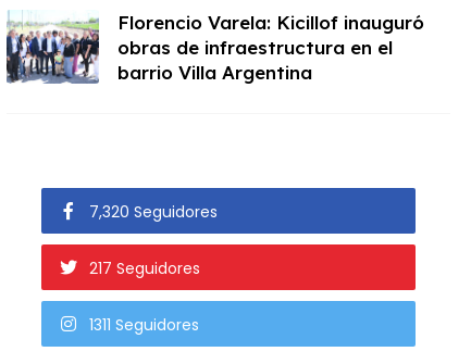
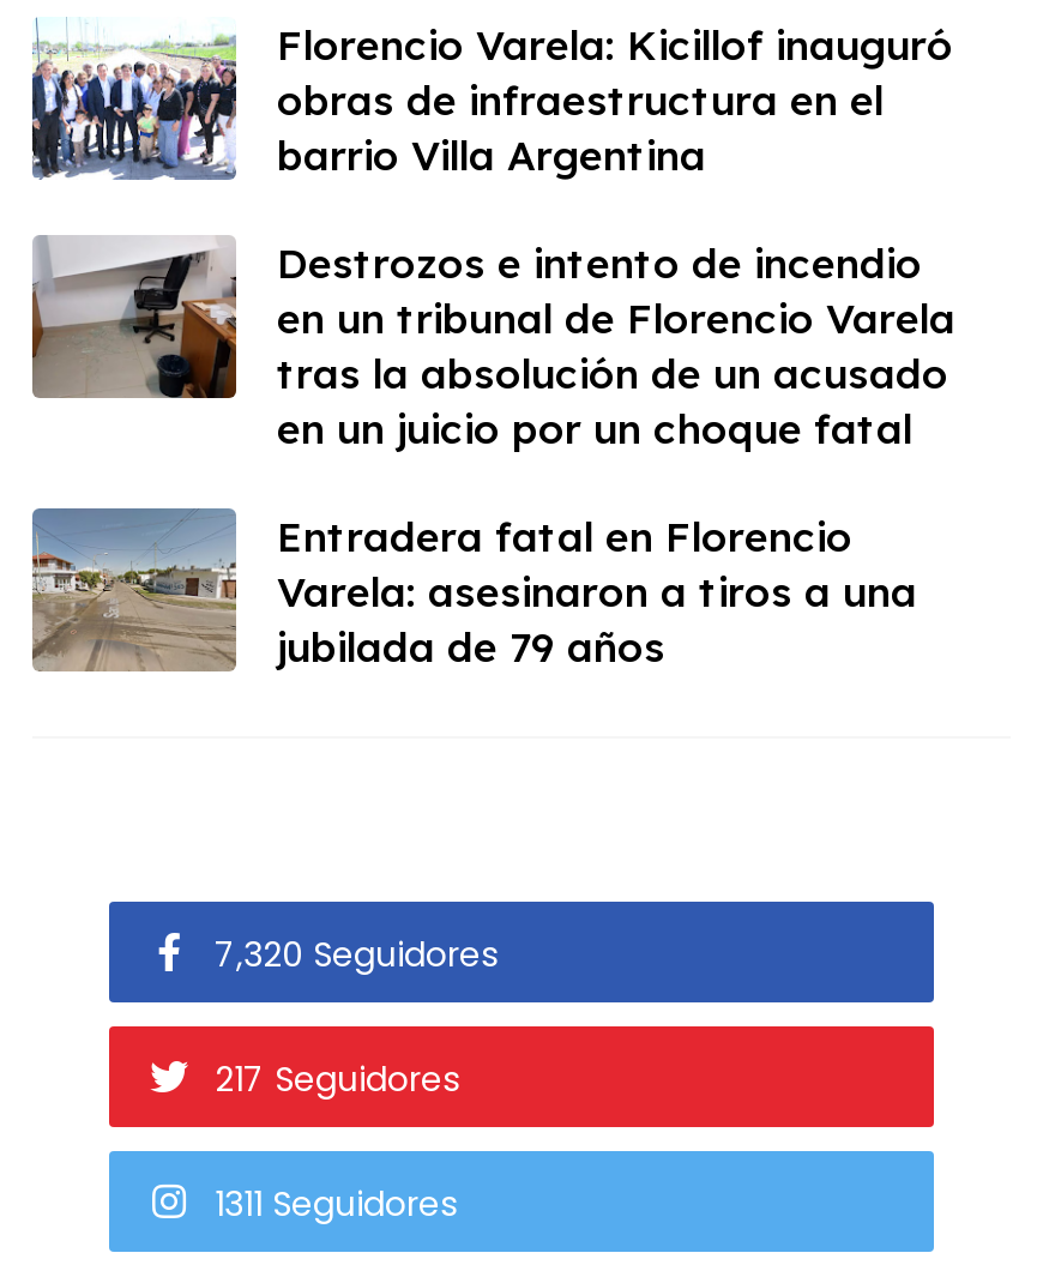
none -> [30,233,955,672] [image] | Destrozos e intento de incendio | en un tribunal de Florencio Varela | tras la absolución de un acusado | en un juicio por un choque fatal | Entradera fatal en Florencio | Varela: asesinaron a tiros a una | jubilada de 79 años
none -> [30,506,239,674] [image]

